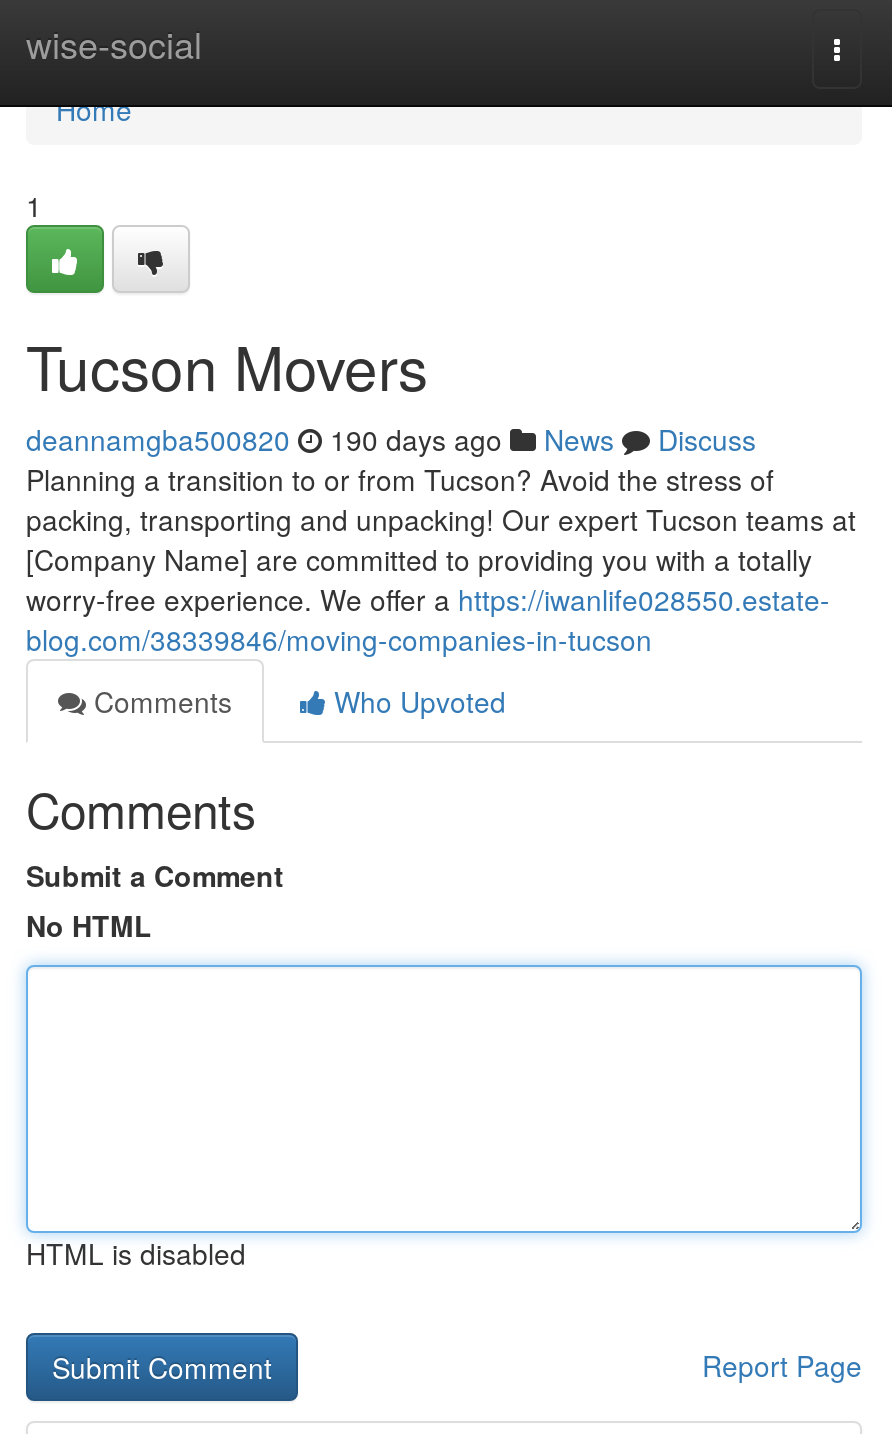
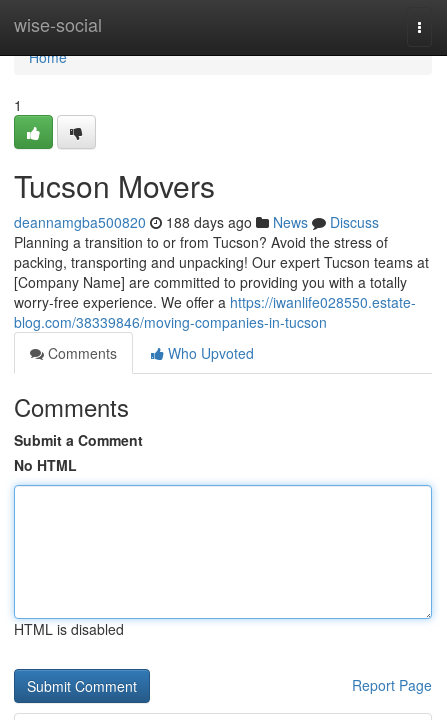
[26,419,756,459] deannamgba500820 190 days ago News Discuss -> [14,212,379,232] deannamgba500820 188 days ago News Discuss

